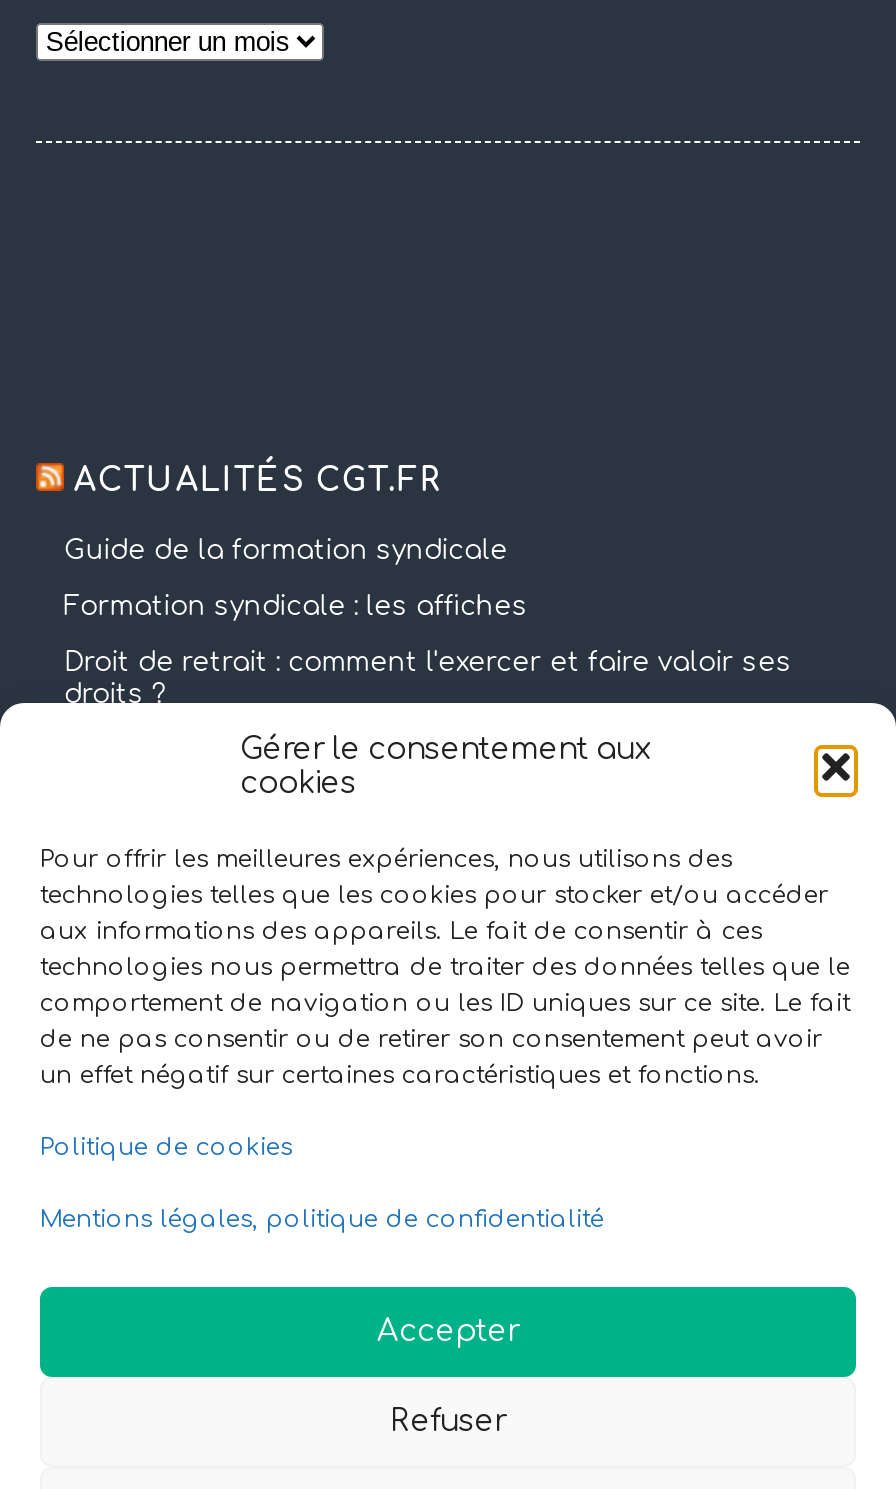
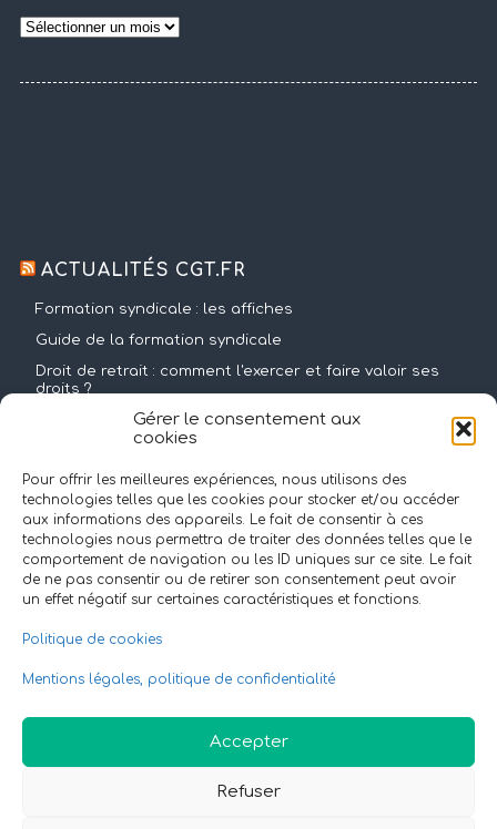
moved [64,535,508,565] -> [35,332,282,348]: Guide de la formation syndicale
moved [64,591,528,621] -> [35,301,293,317]: Formation syndicale : les affiches

